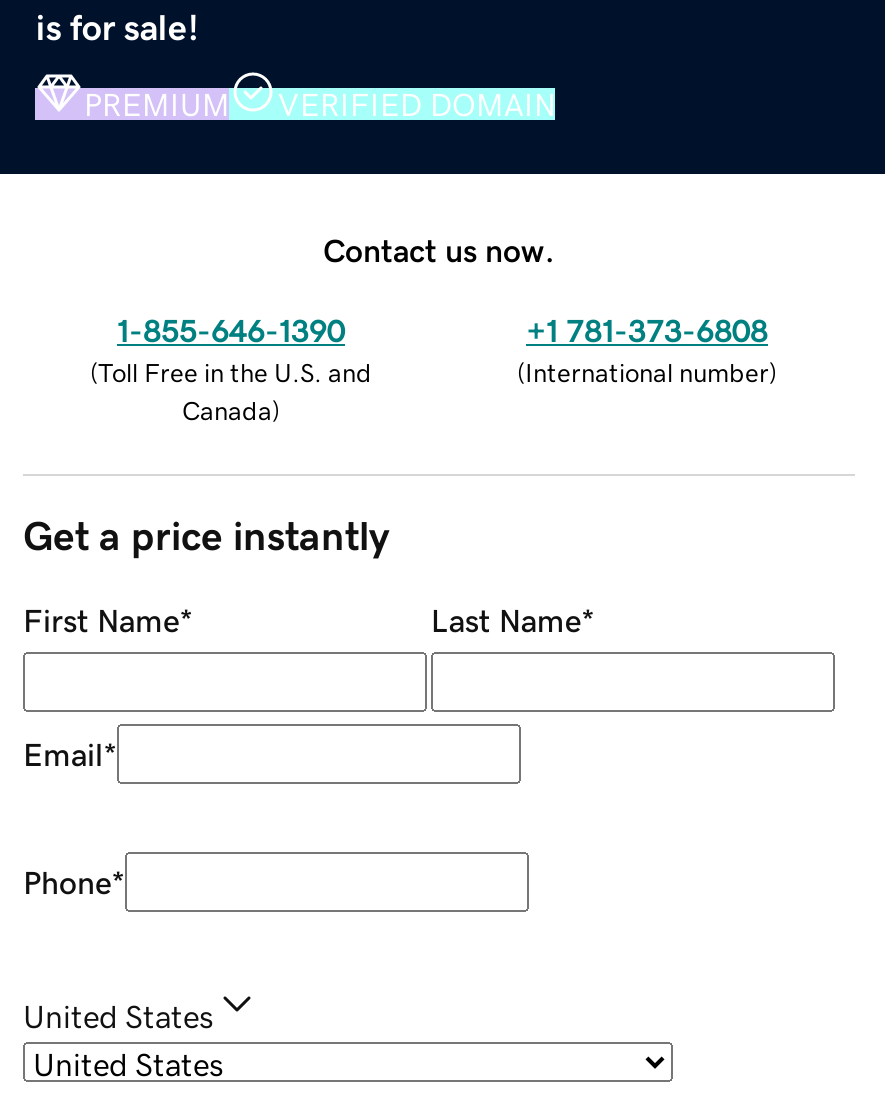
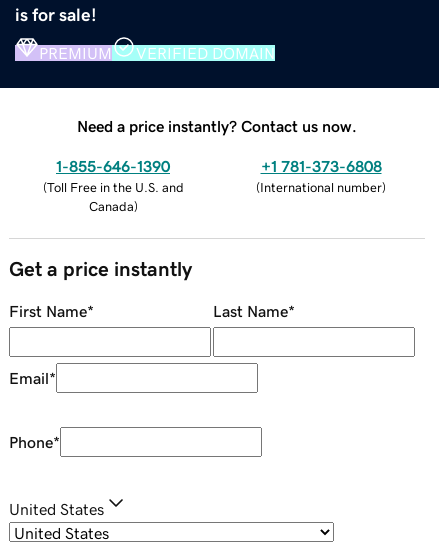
[323,233,555,265] Contact us now. -> [77,118,357,134] Need a price instantly? Contact us now.

